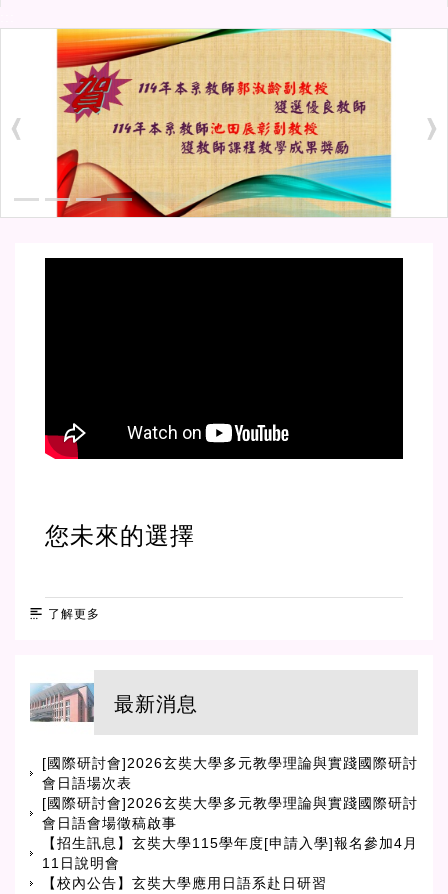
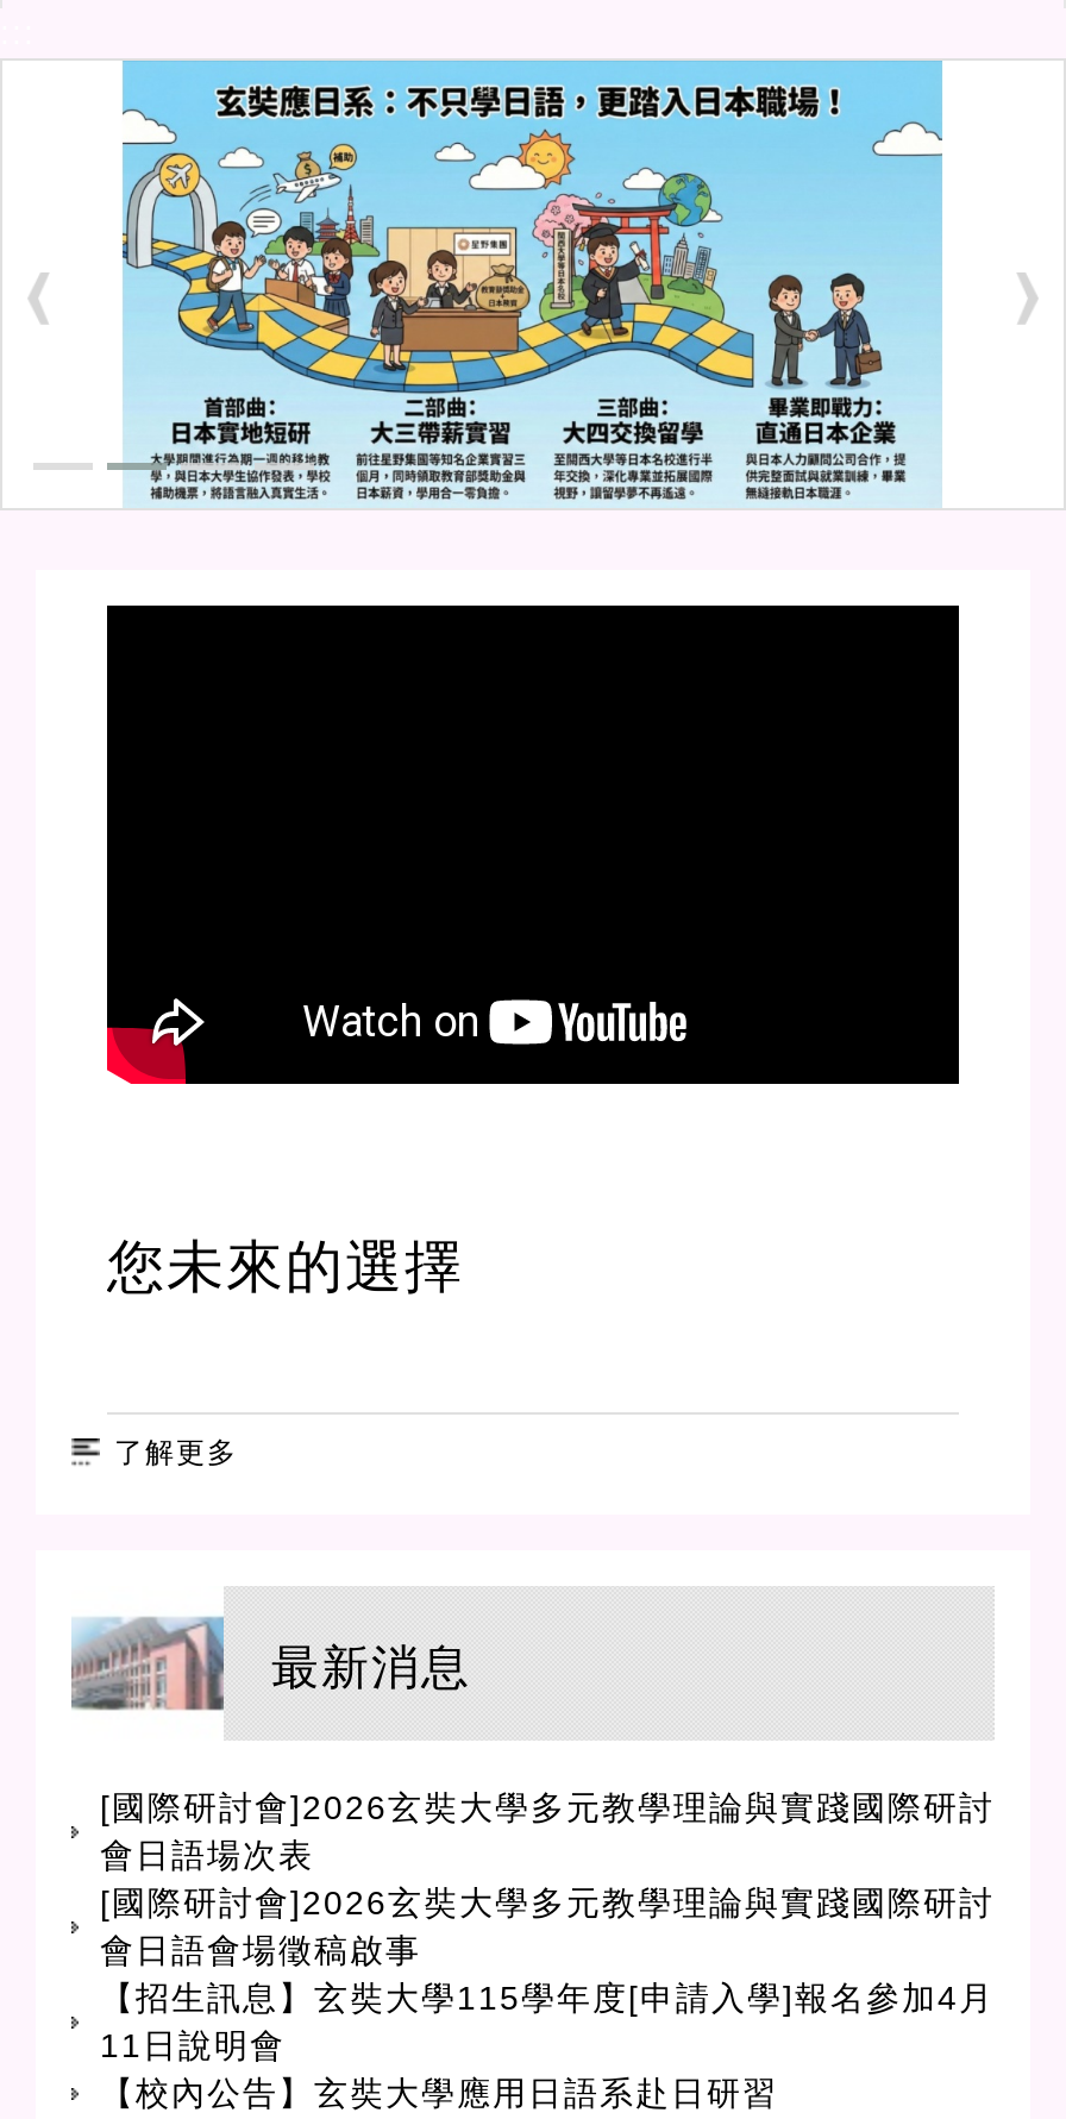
[47,28,396,218] [image] -> [107,58,945,508] [image]

